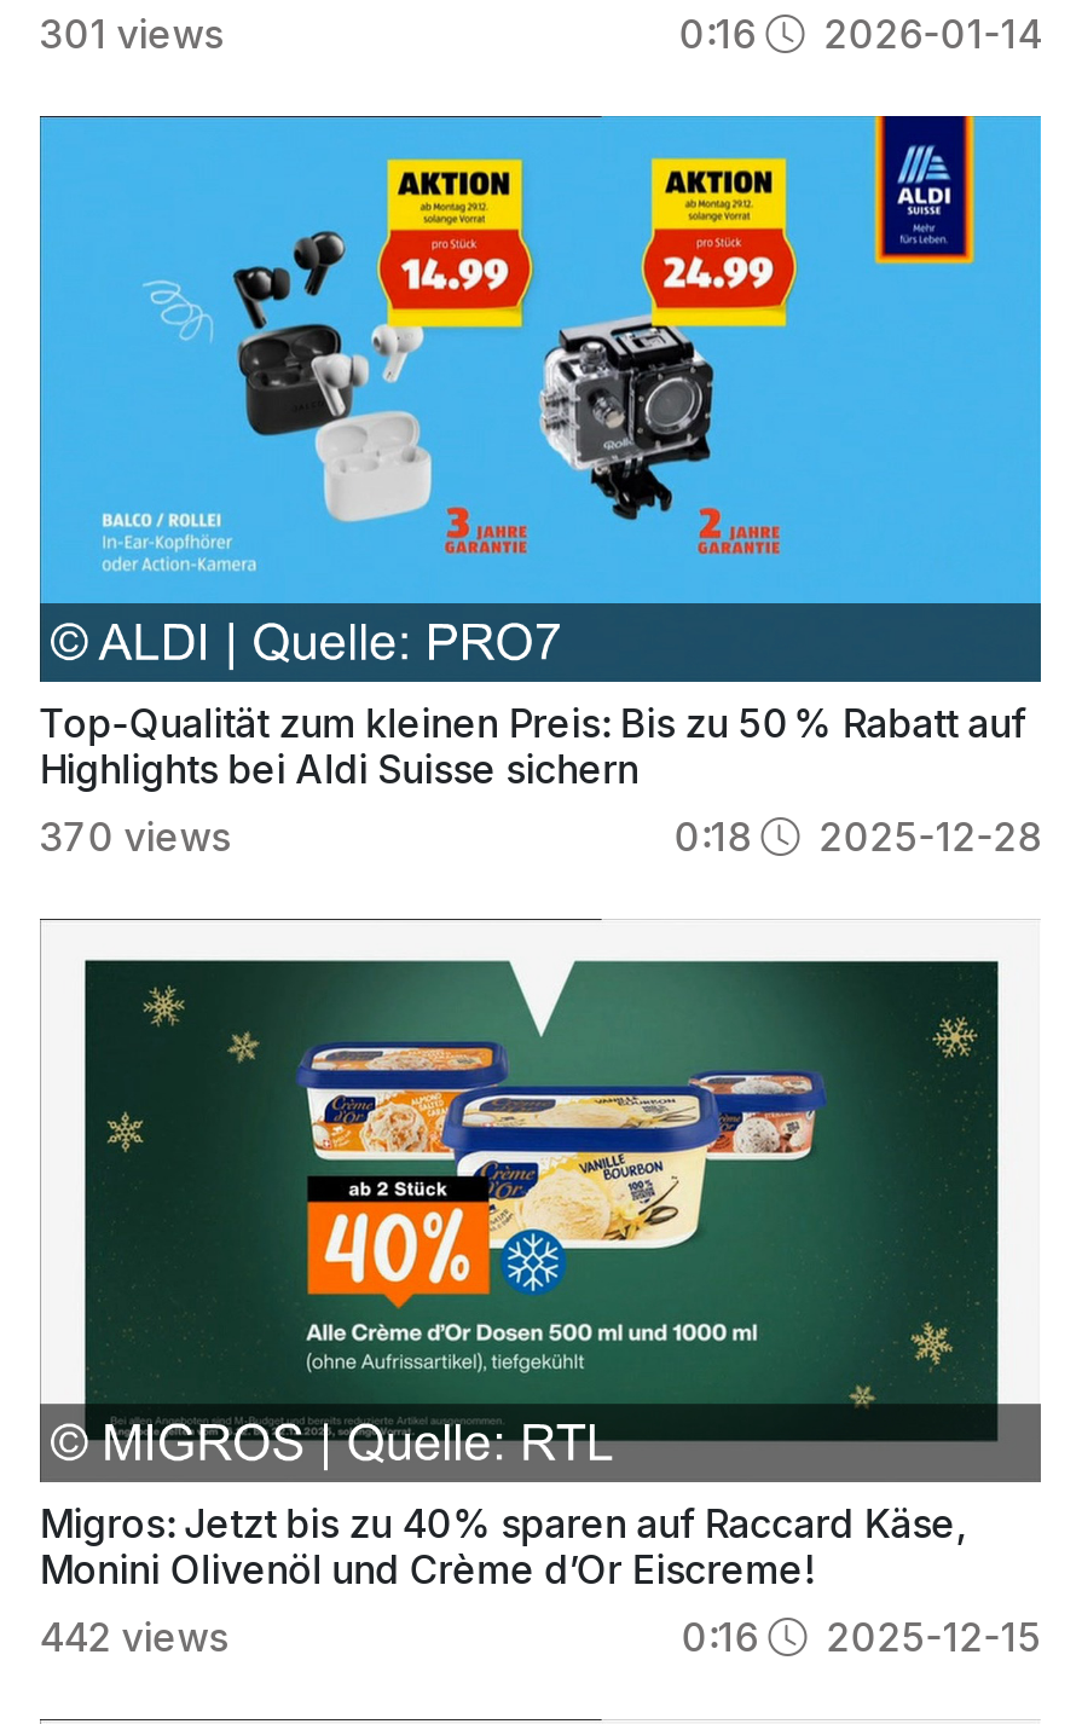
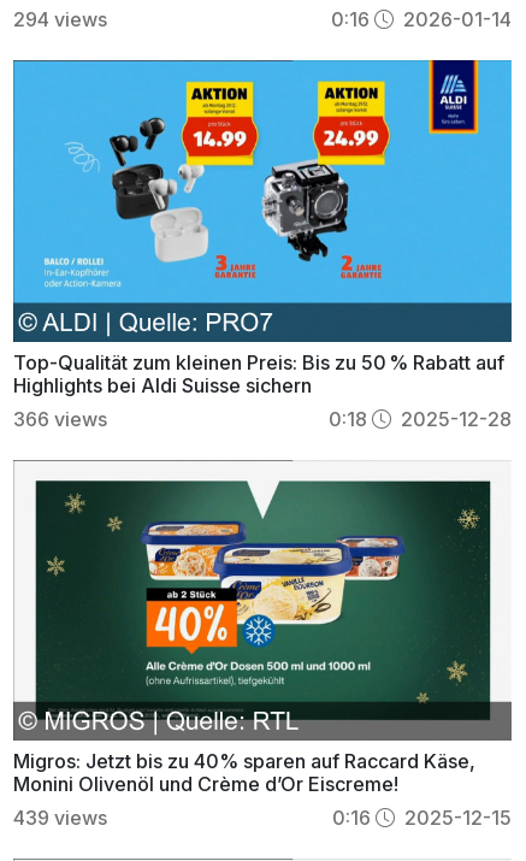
[39,11,223,59] 301 views -> [13,8,107,32] 294 views
[39,811,230,860] 370 views -> [13,406,107,431] 366 views
[39,1612,228,1660] 442 views -> [13,805,107,829] 439 views

